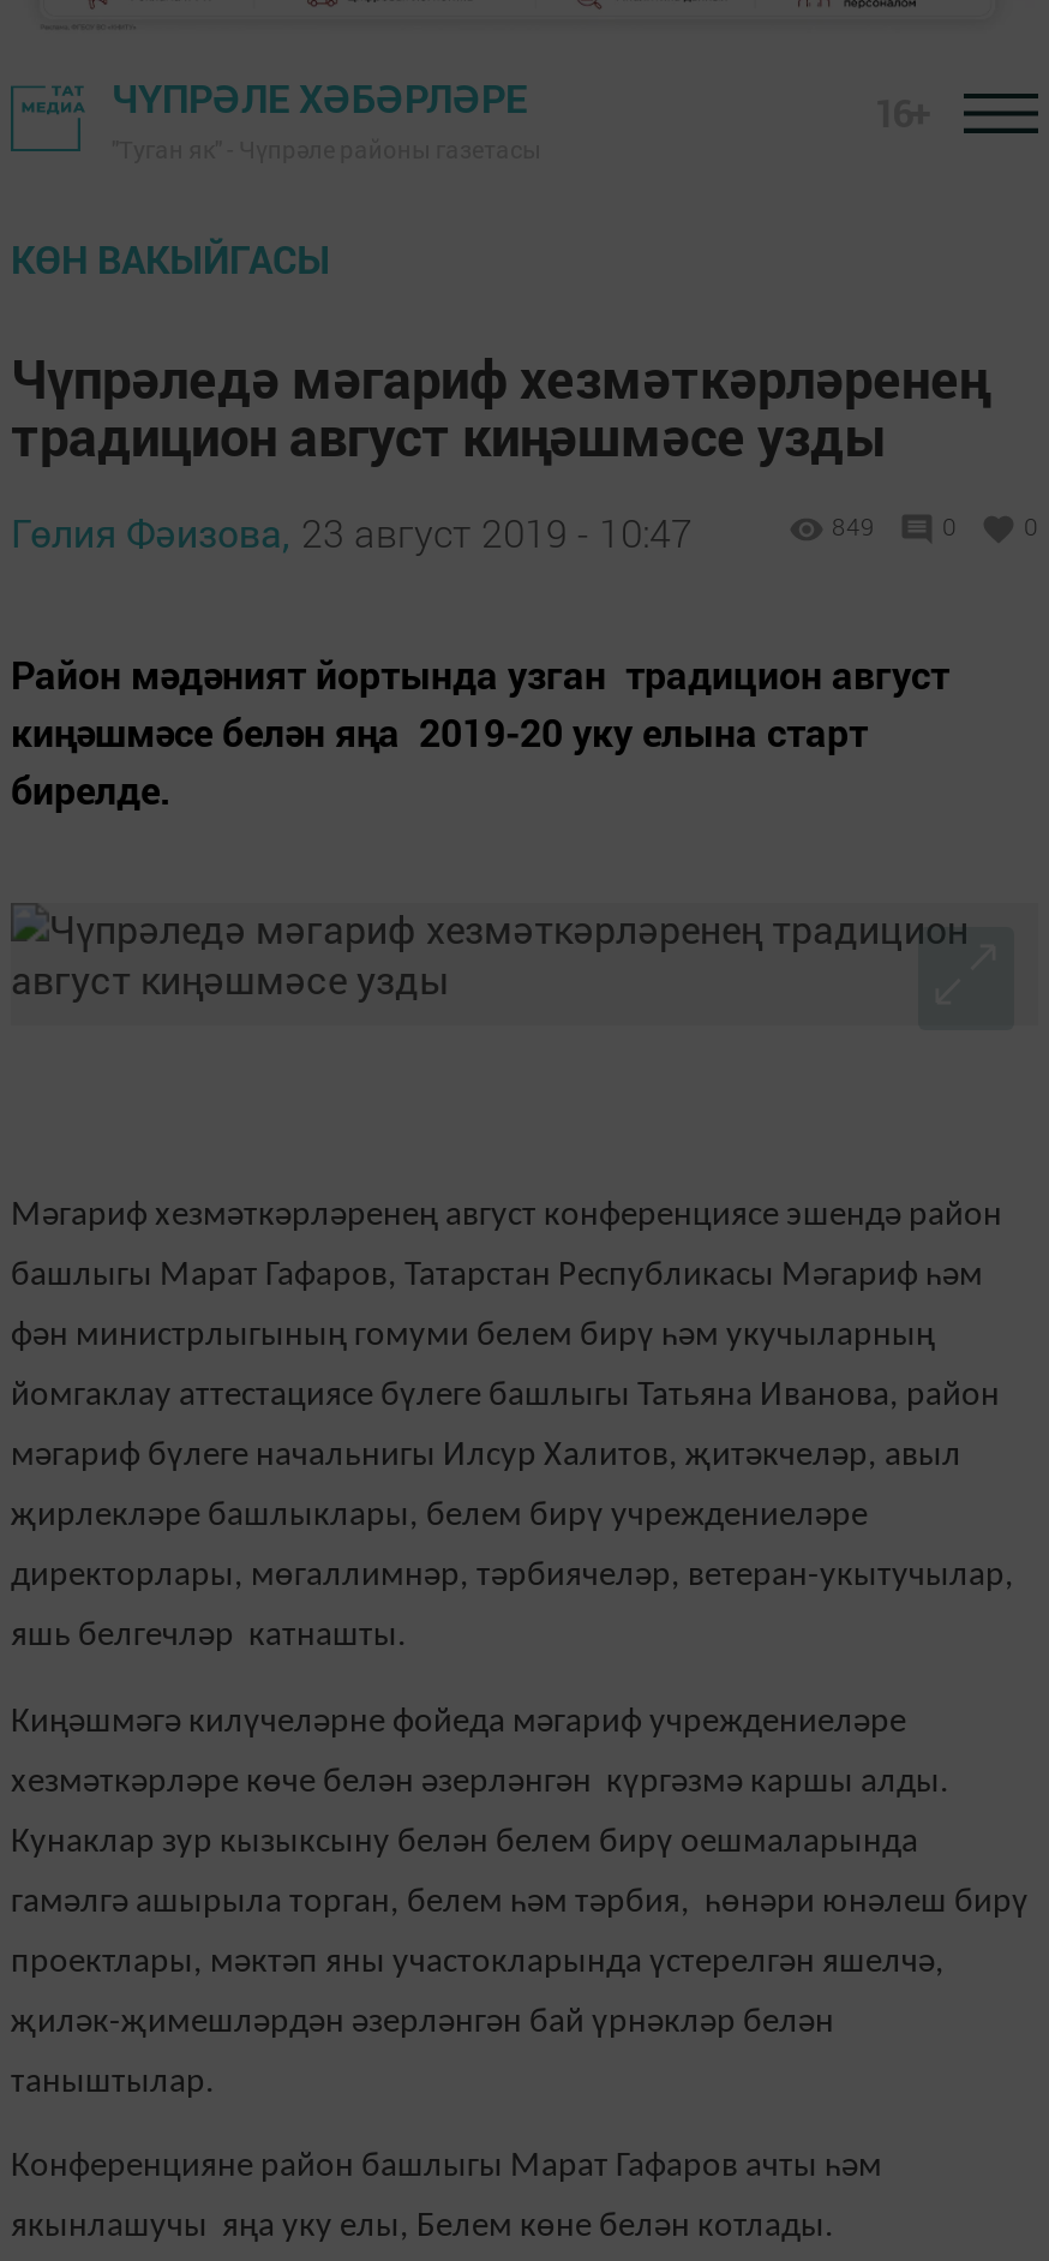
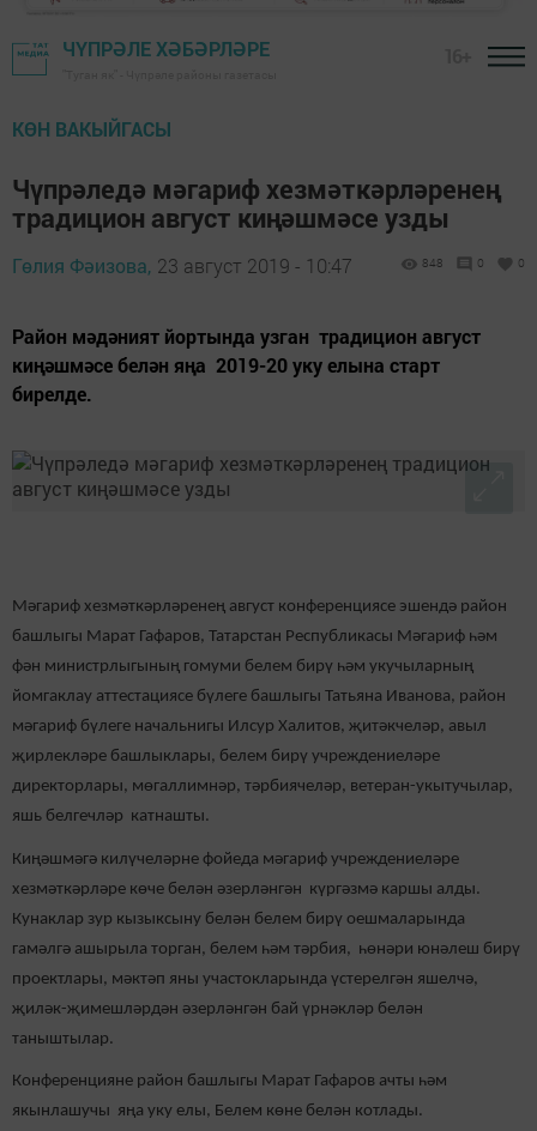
[832,512,875,543] 849 -> [422,256,444,271] 848

